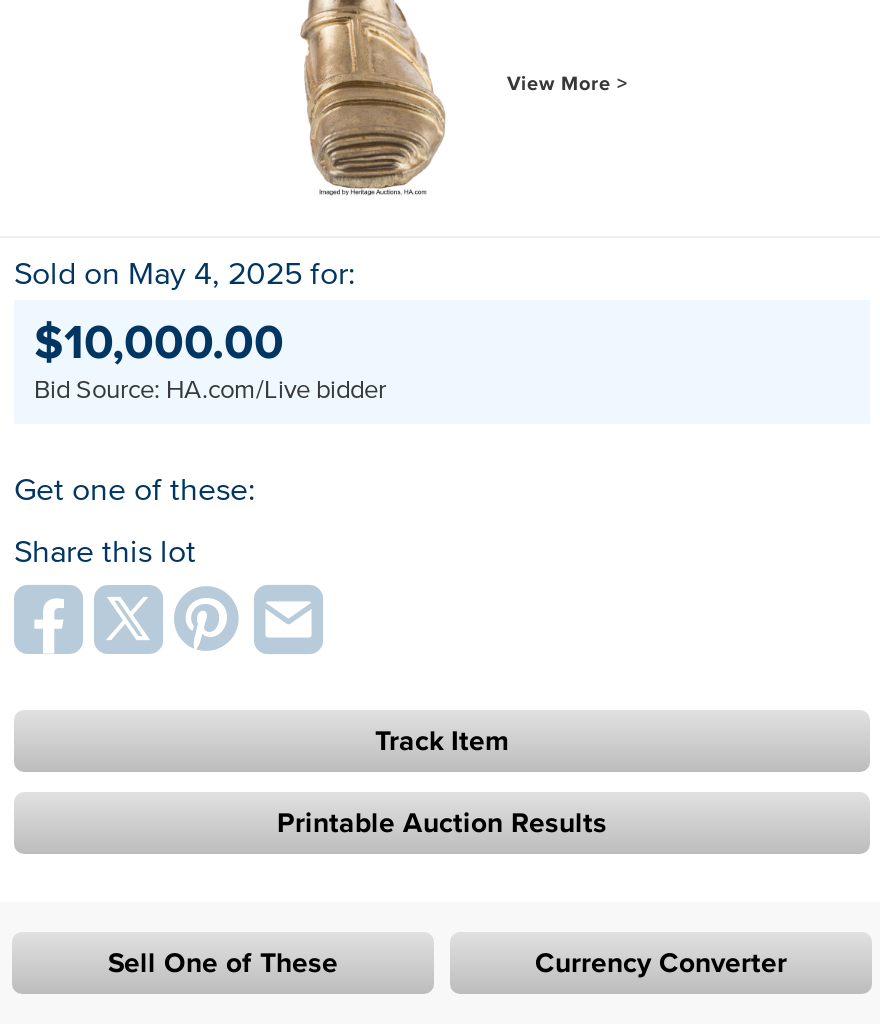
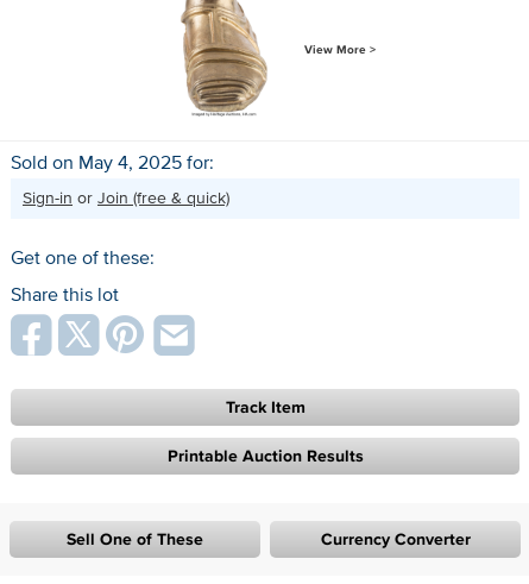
[34,314,386,404] $10,000.00 | Bid Source: HA.com/Live bidder -> [23,190,229,207] Sign-in or Join (free & quick)

